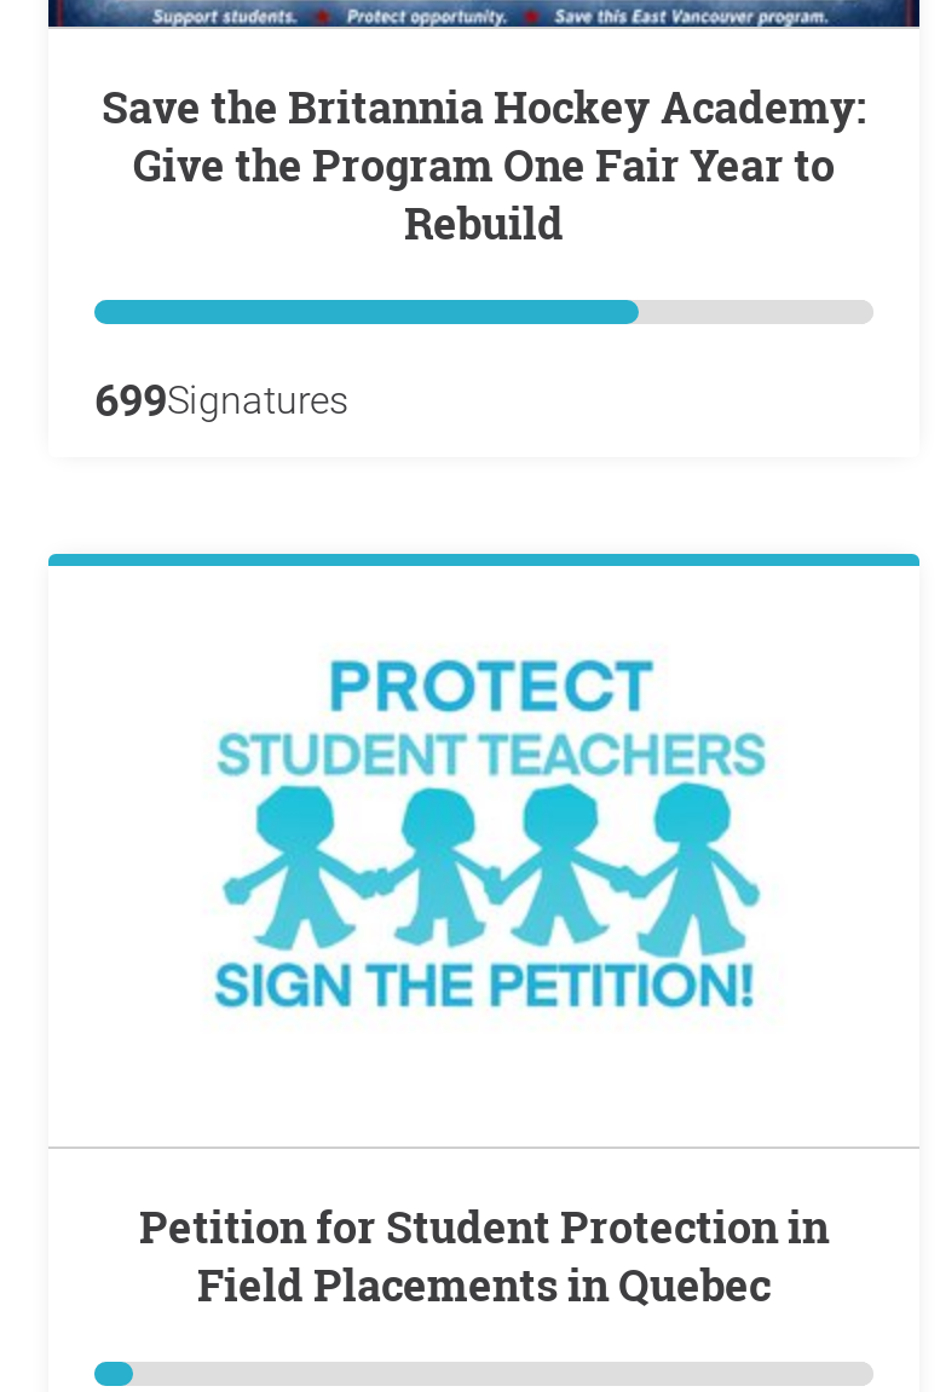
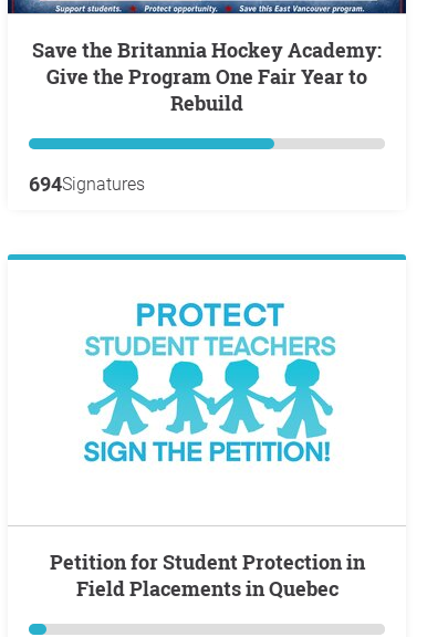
[94,377,348,427] 699Signatures -> [29,172,145,195] 694Signatures

